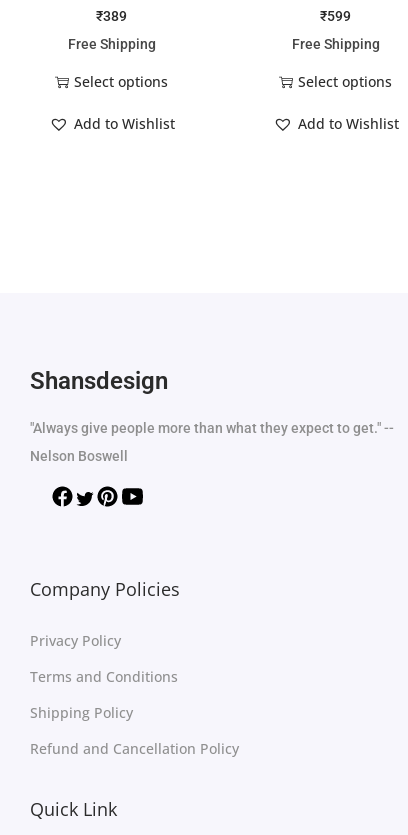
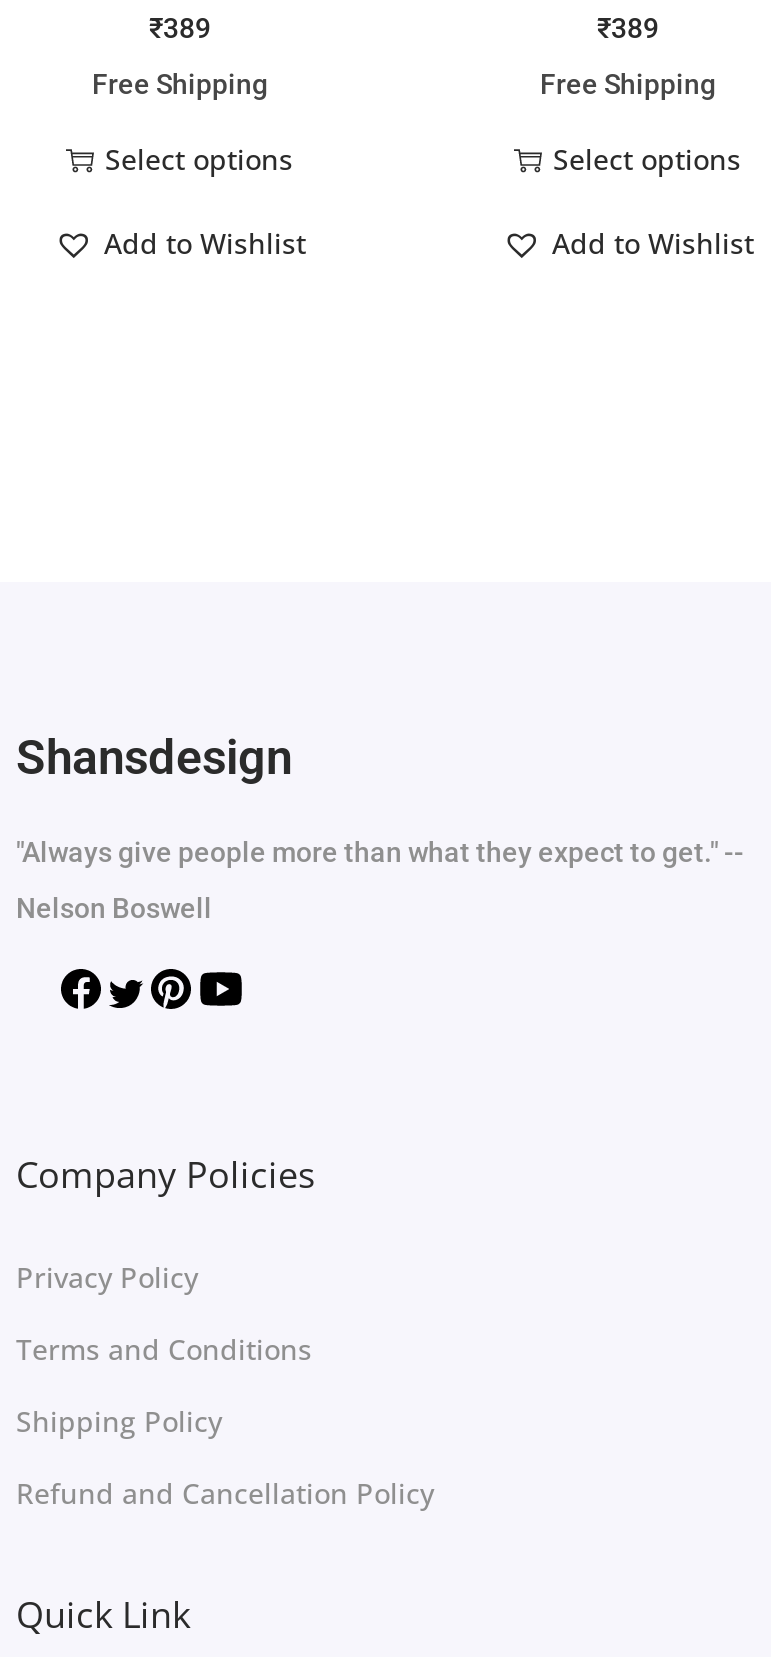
[320,8,351,24] ₹599 -> [597,11,659,43] ₹389

